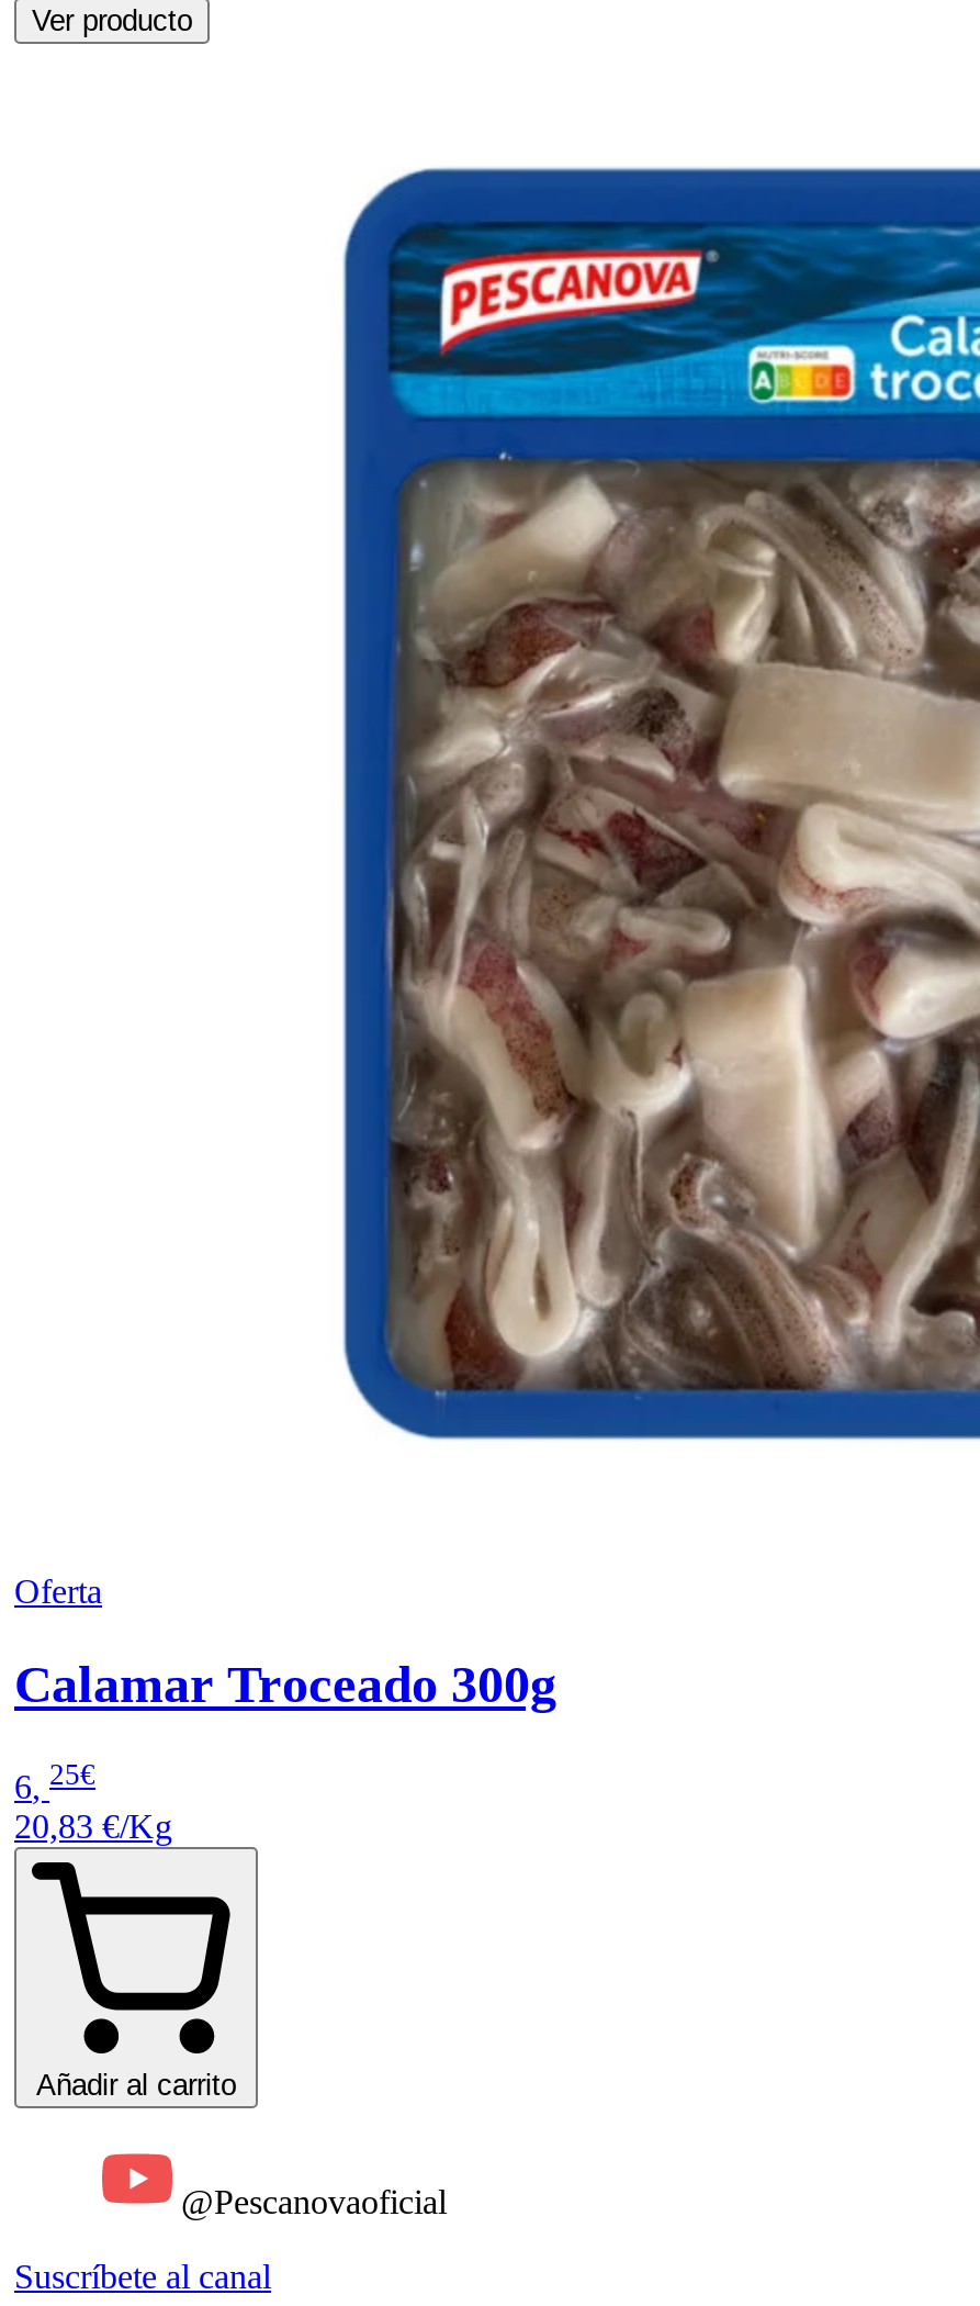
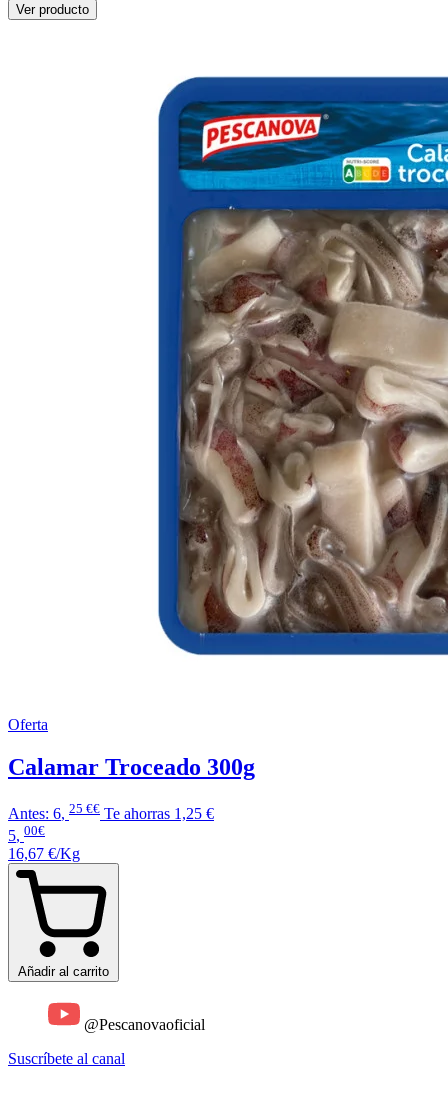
[14,1759,172,1845] 6, 25€ | 20,83 €/Kg -> [8,801,214,862] Antes: 6, 25 €€ Te ahorras 1,25 € | 5, 00€ | 16,67 €/Kg

